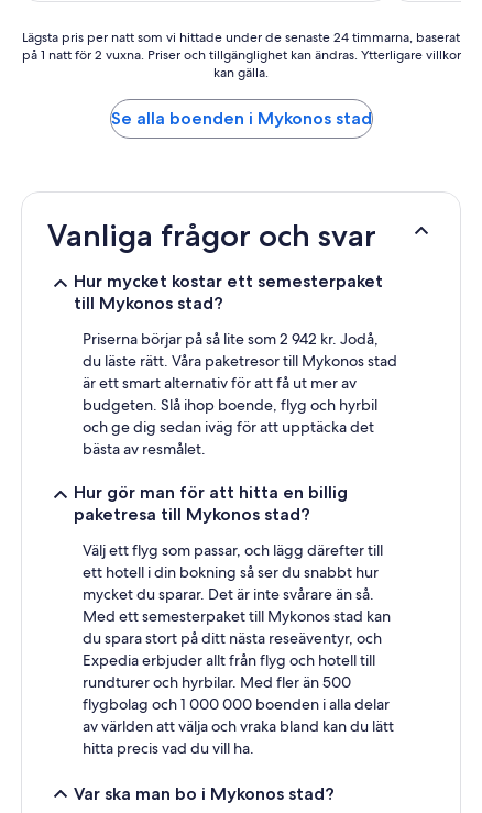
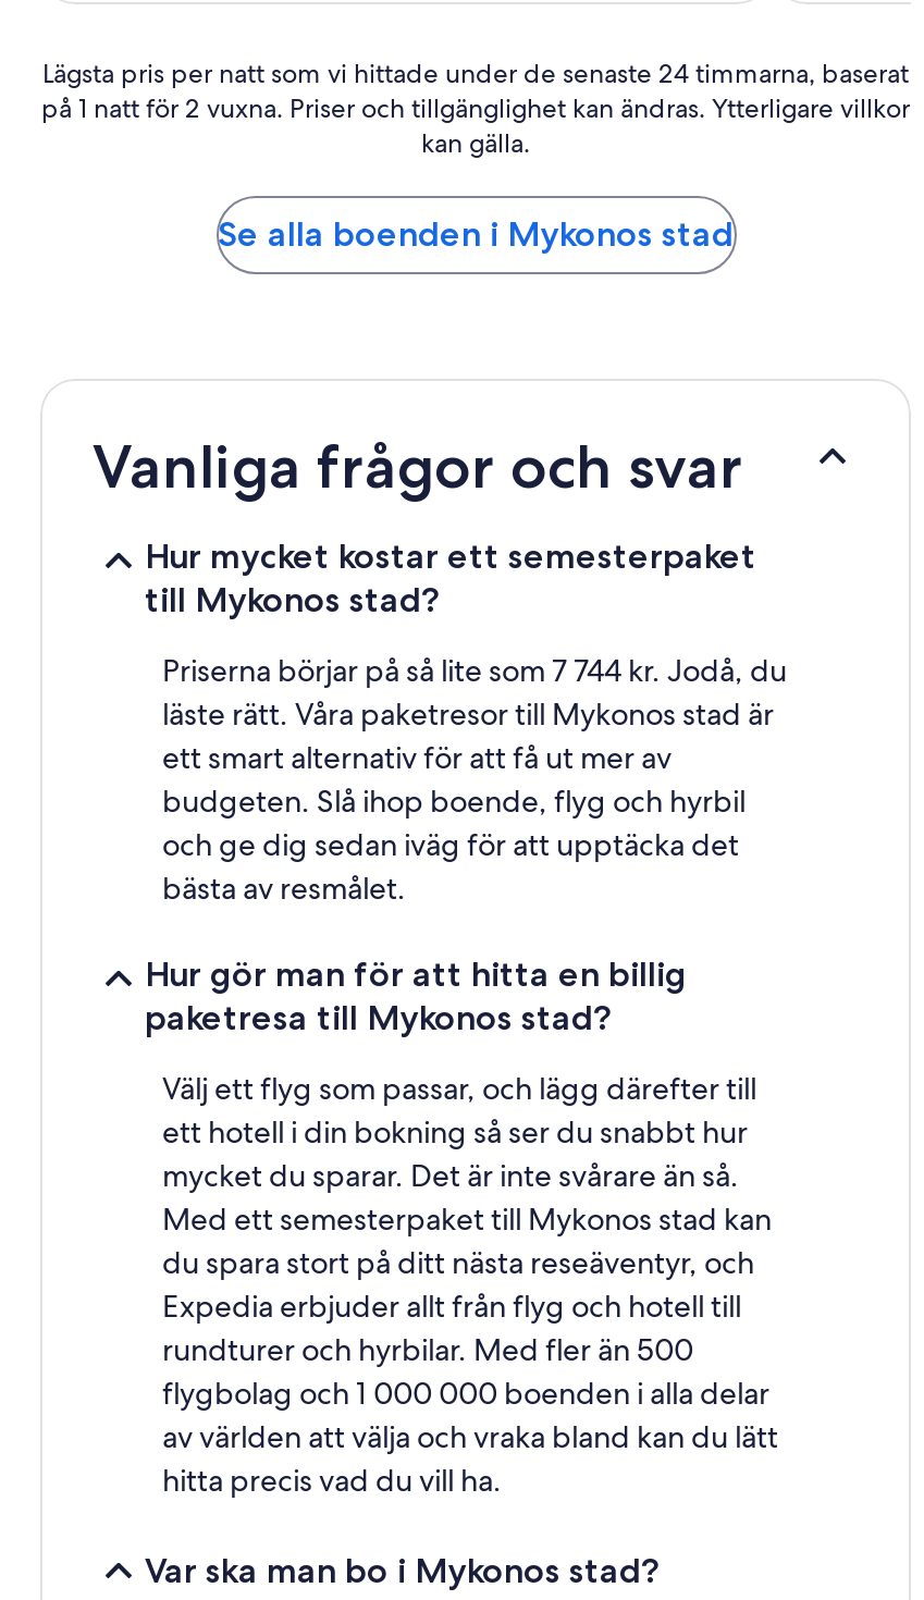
[83,329,397,392] Priserna börjar på så lite som 2 942 kr. Jodå, | du läste rätt. Våra paketresor till Mykonos stad | är ett smart alternativ för att få ut mer av -> [162,650,787,776] Priserna börjar på så lite som 7 744 kr. Jodå, du | läste rätt. Våra paketresor till Mykonos stad är | ett smart alternativ för att få ut mer av

